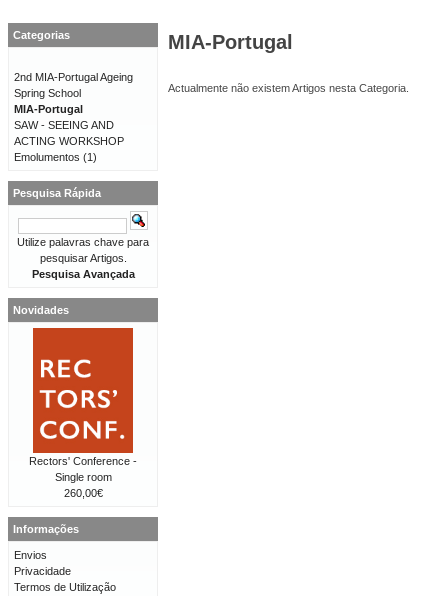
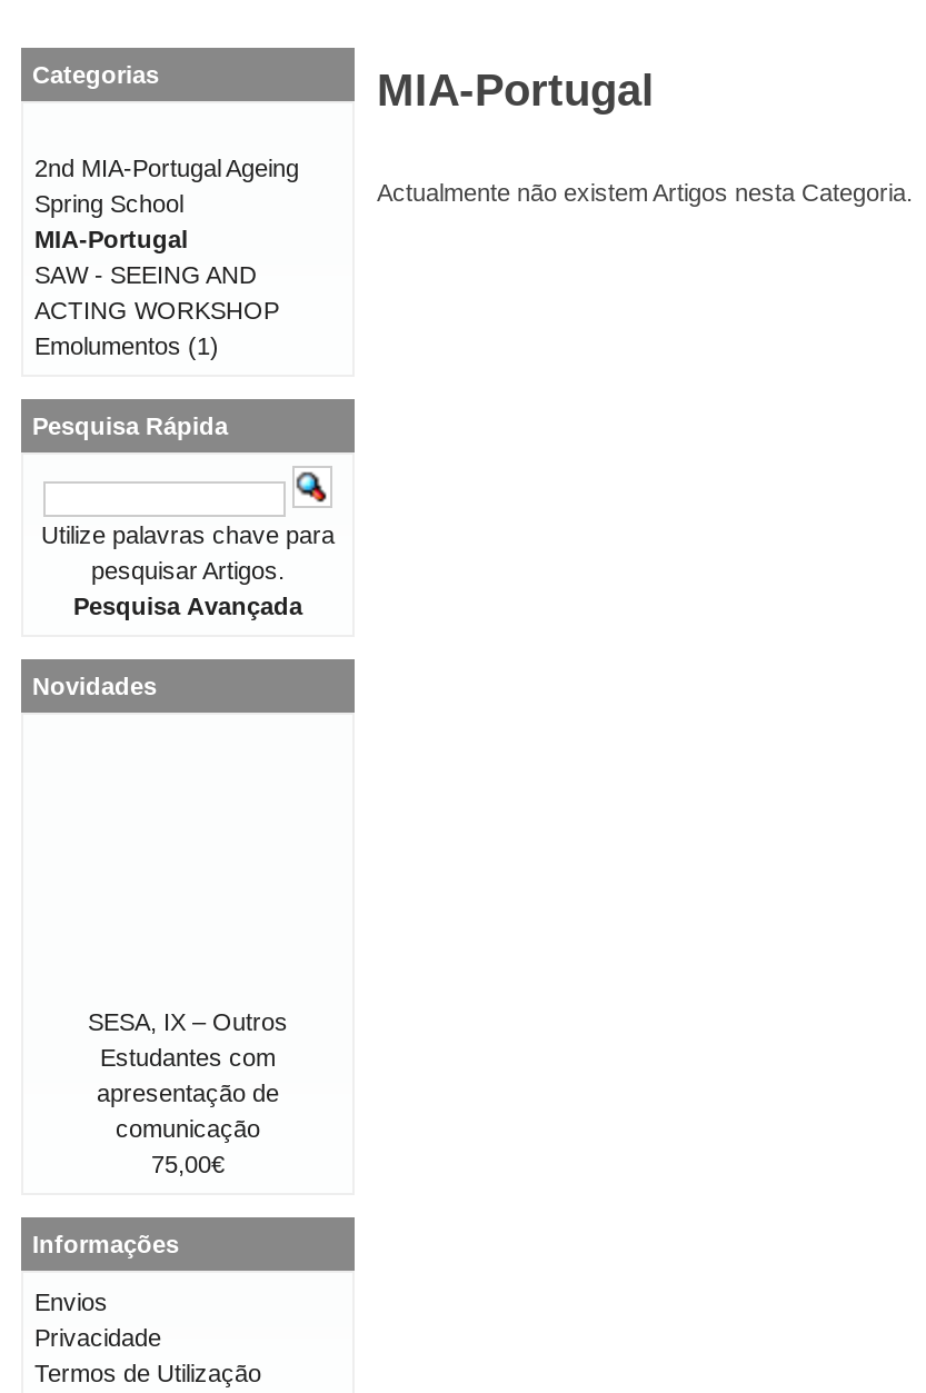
[32,327,134,416] [image] -> none
[29,455,137,499] Rectors' Conference - | Single room | 260,00€ -> [88,1008,288,1177] SESA, IX – Outros | Estudantes com | apresentação de | comunicação | 75,00€

